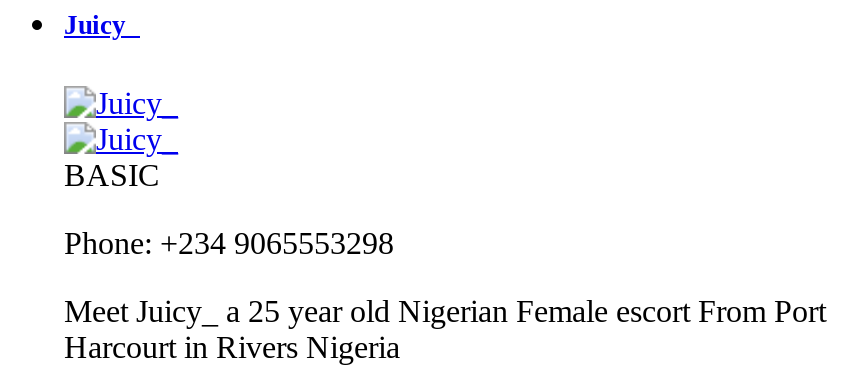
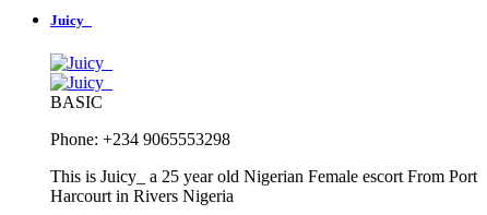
[64,295,826,329] Meet Juicy_ a 25 year old Nigerian Female escort From Port -> [50,167,477,186] This is Juicy_ a 25 year old Nigerian Female escort From Port

